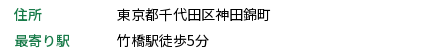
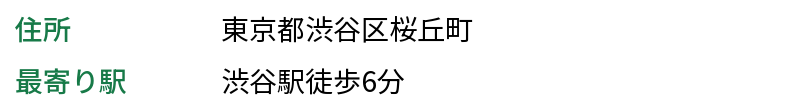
[117,4,271,24] 東京都千代田区神田錦町 -> [221,7,473,47] 東京都渋谷区桜丘町
[117,30,209,50] 竹橋駅徒歩5分 -> [221,59,405,99] 渋谷駅徒歩6分

